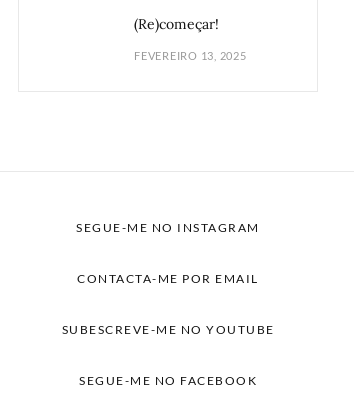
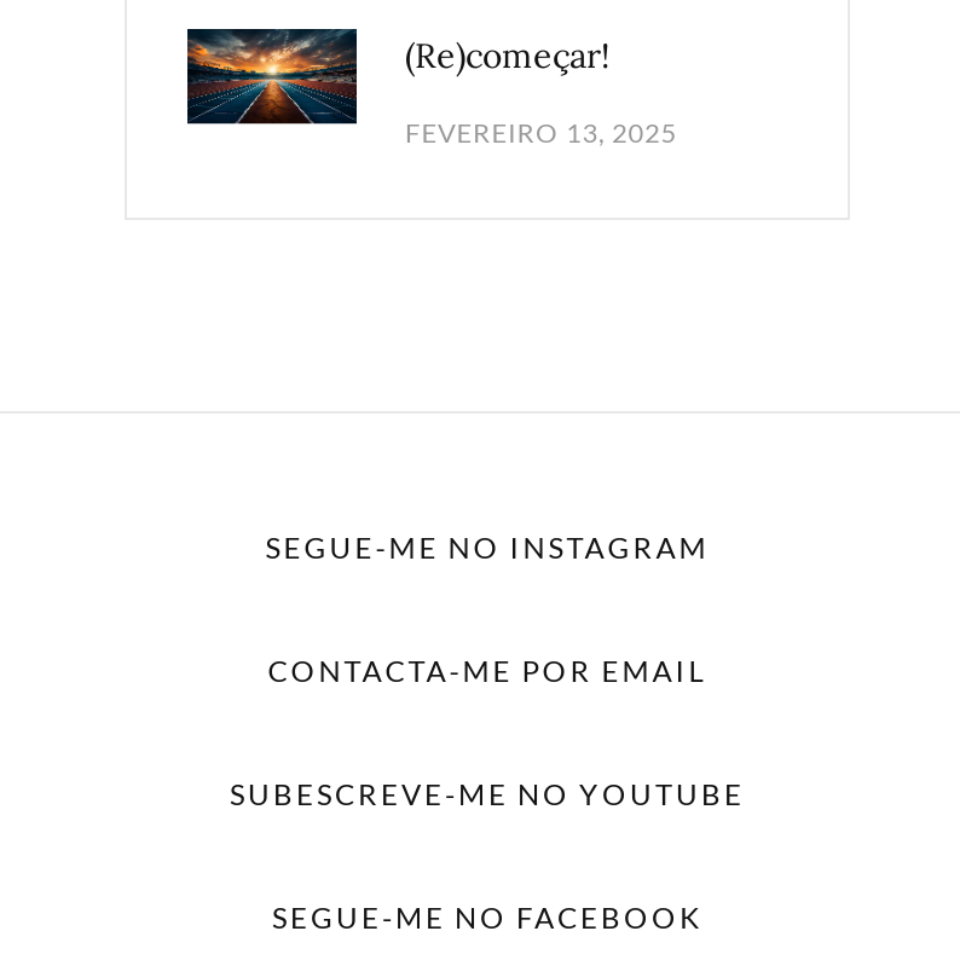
none -> [185,27,359,126] [image]

